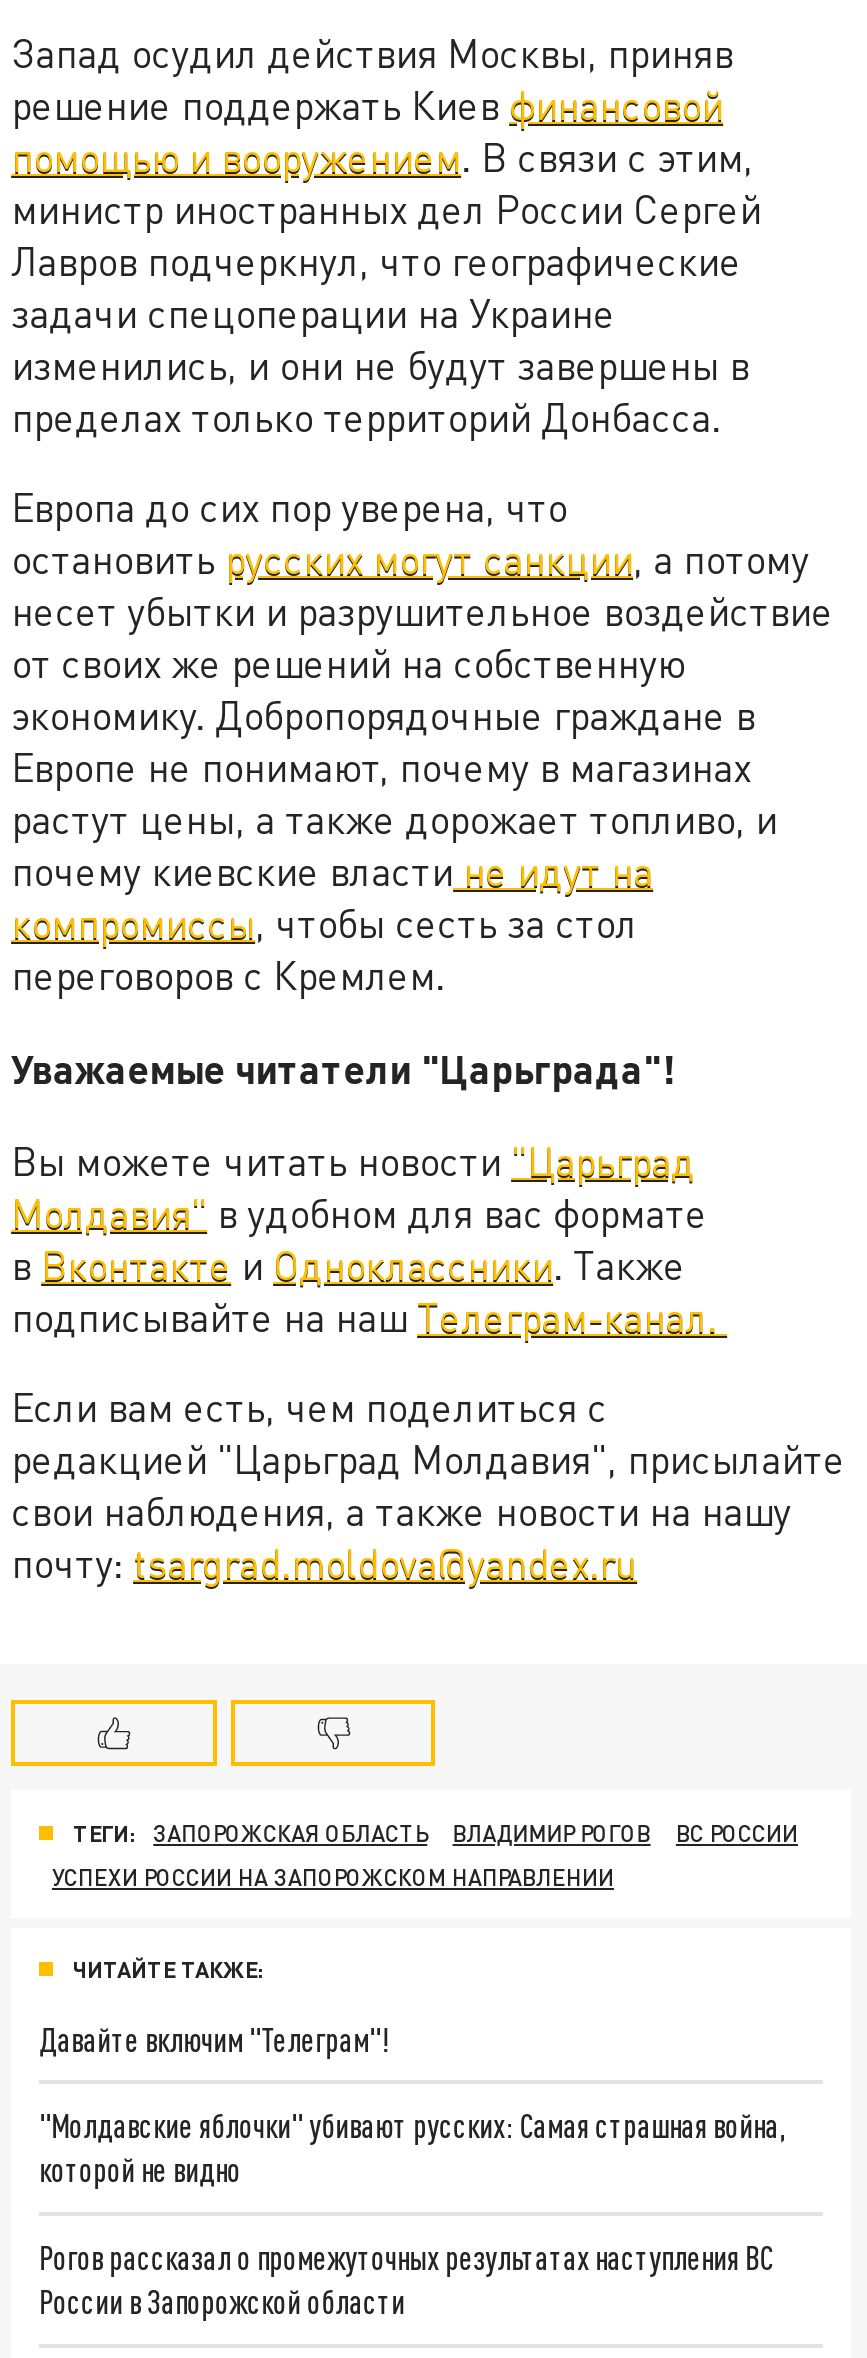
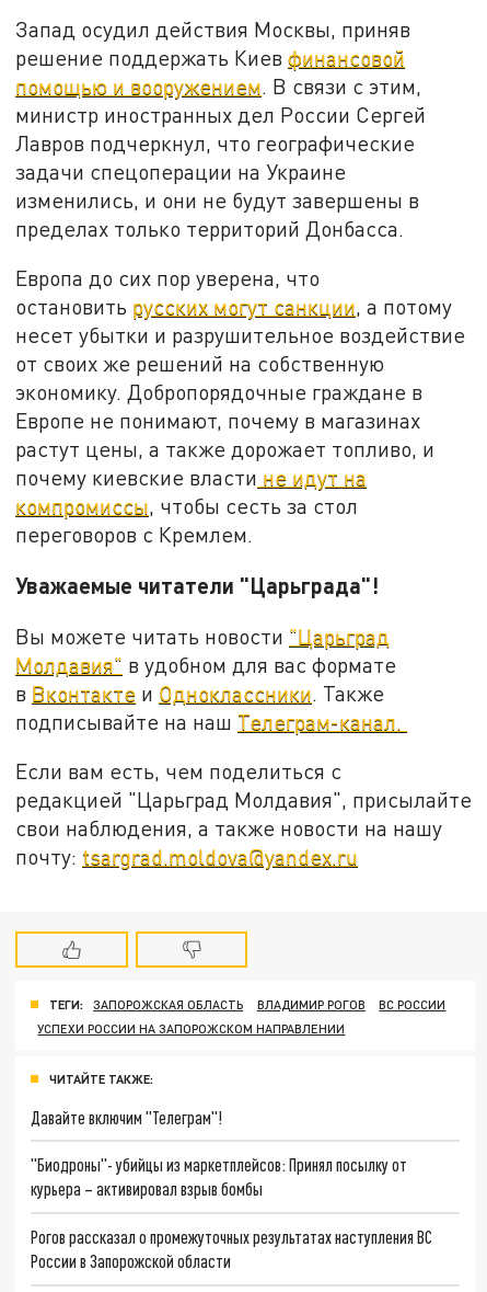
[39,2107,785,2189] "Молдавские яблочки" убивают русских: Самая страшная война, | которой не видно -> [31,1154,407,1199] "Биодроны"- убийцы из маркетплейсов: Принял посылку от | курьера – активировал взрыв бомбы

